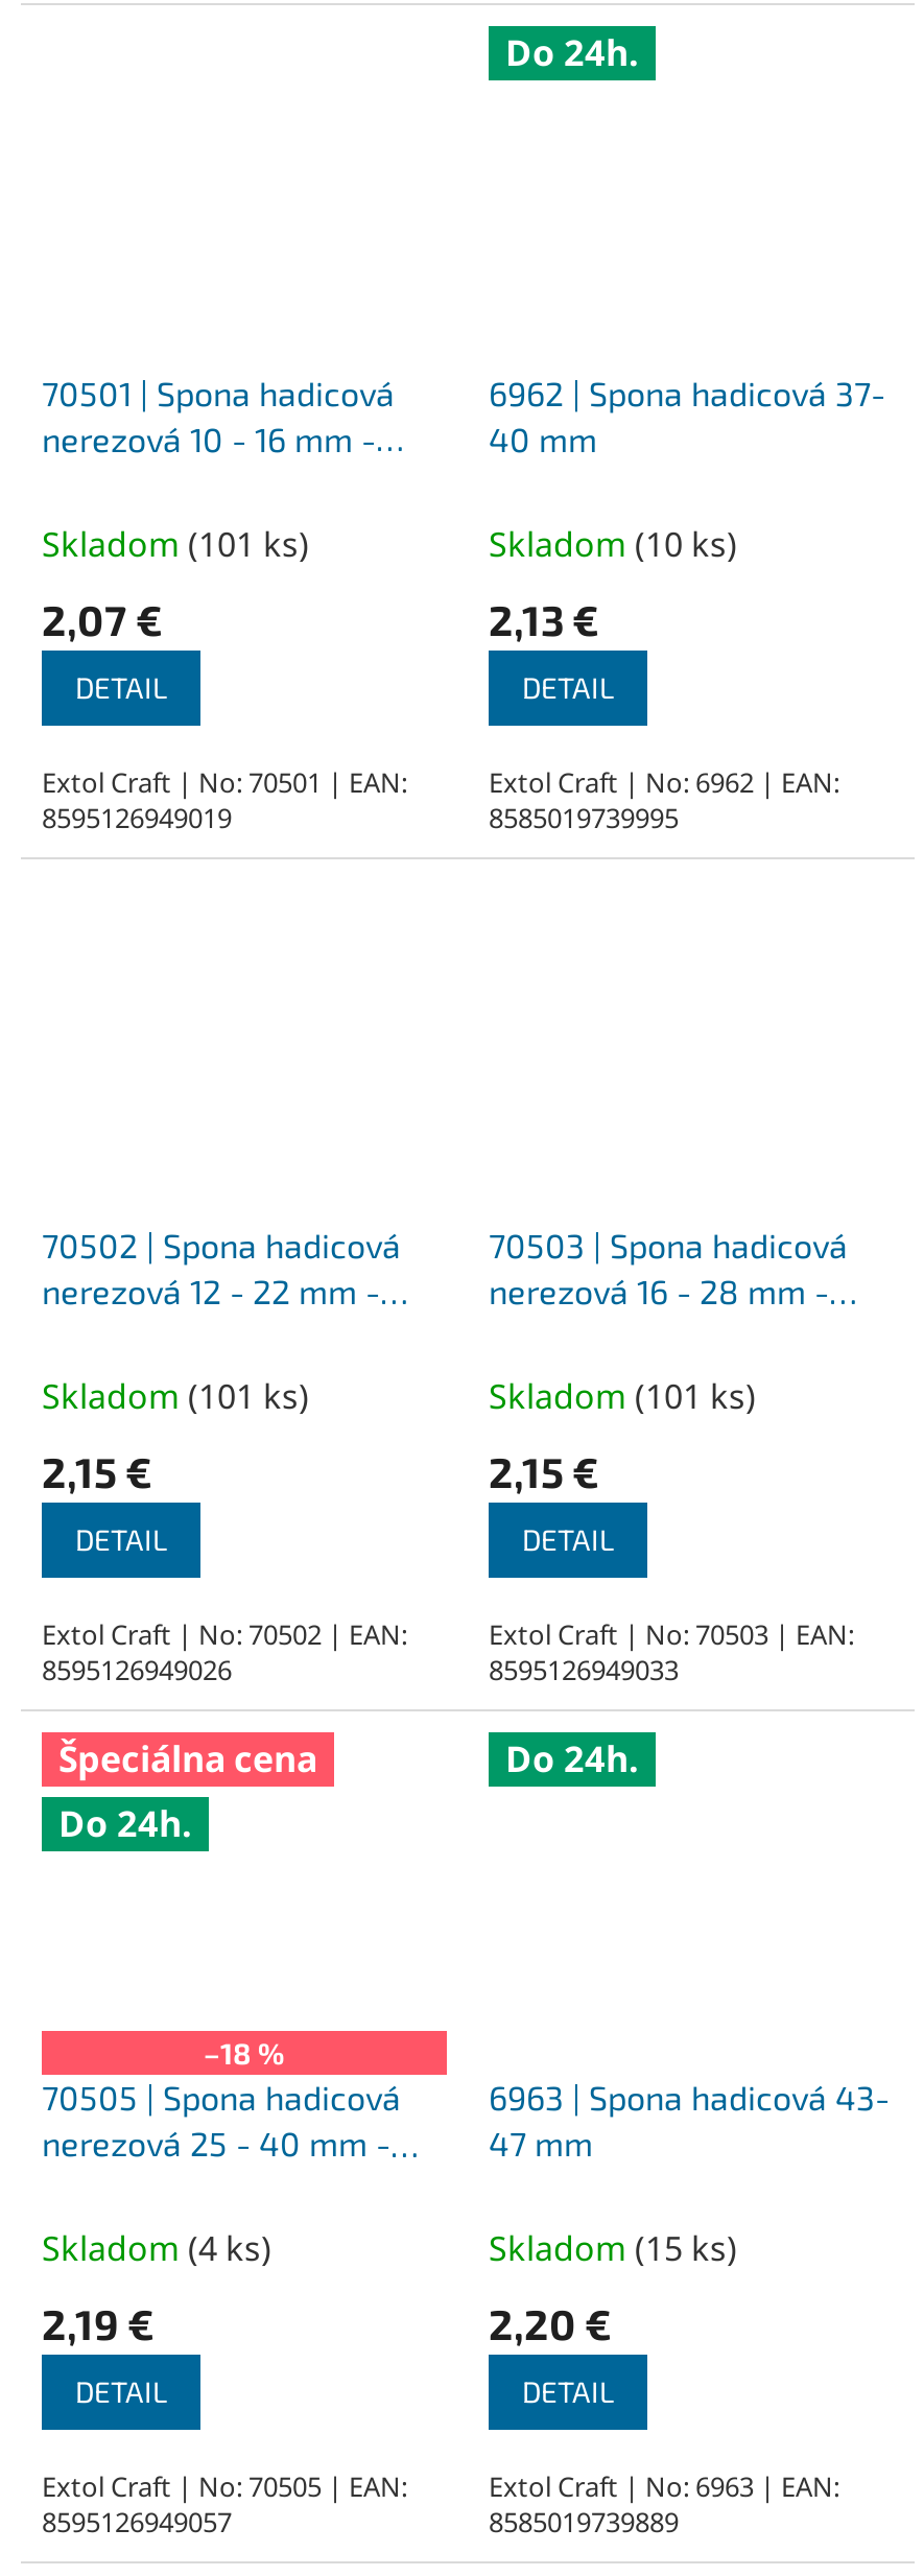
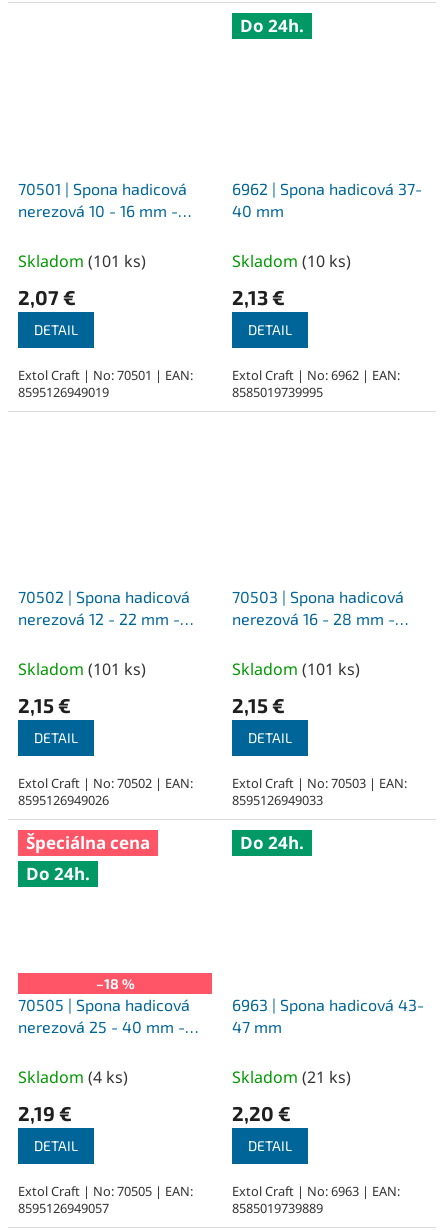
[489,2226,737,2272] Skladom (15 ks) -> [232,1066,351,1088] Skladom (21 ks)

